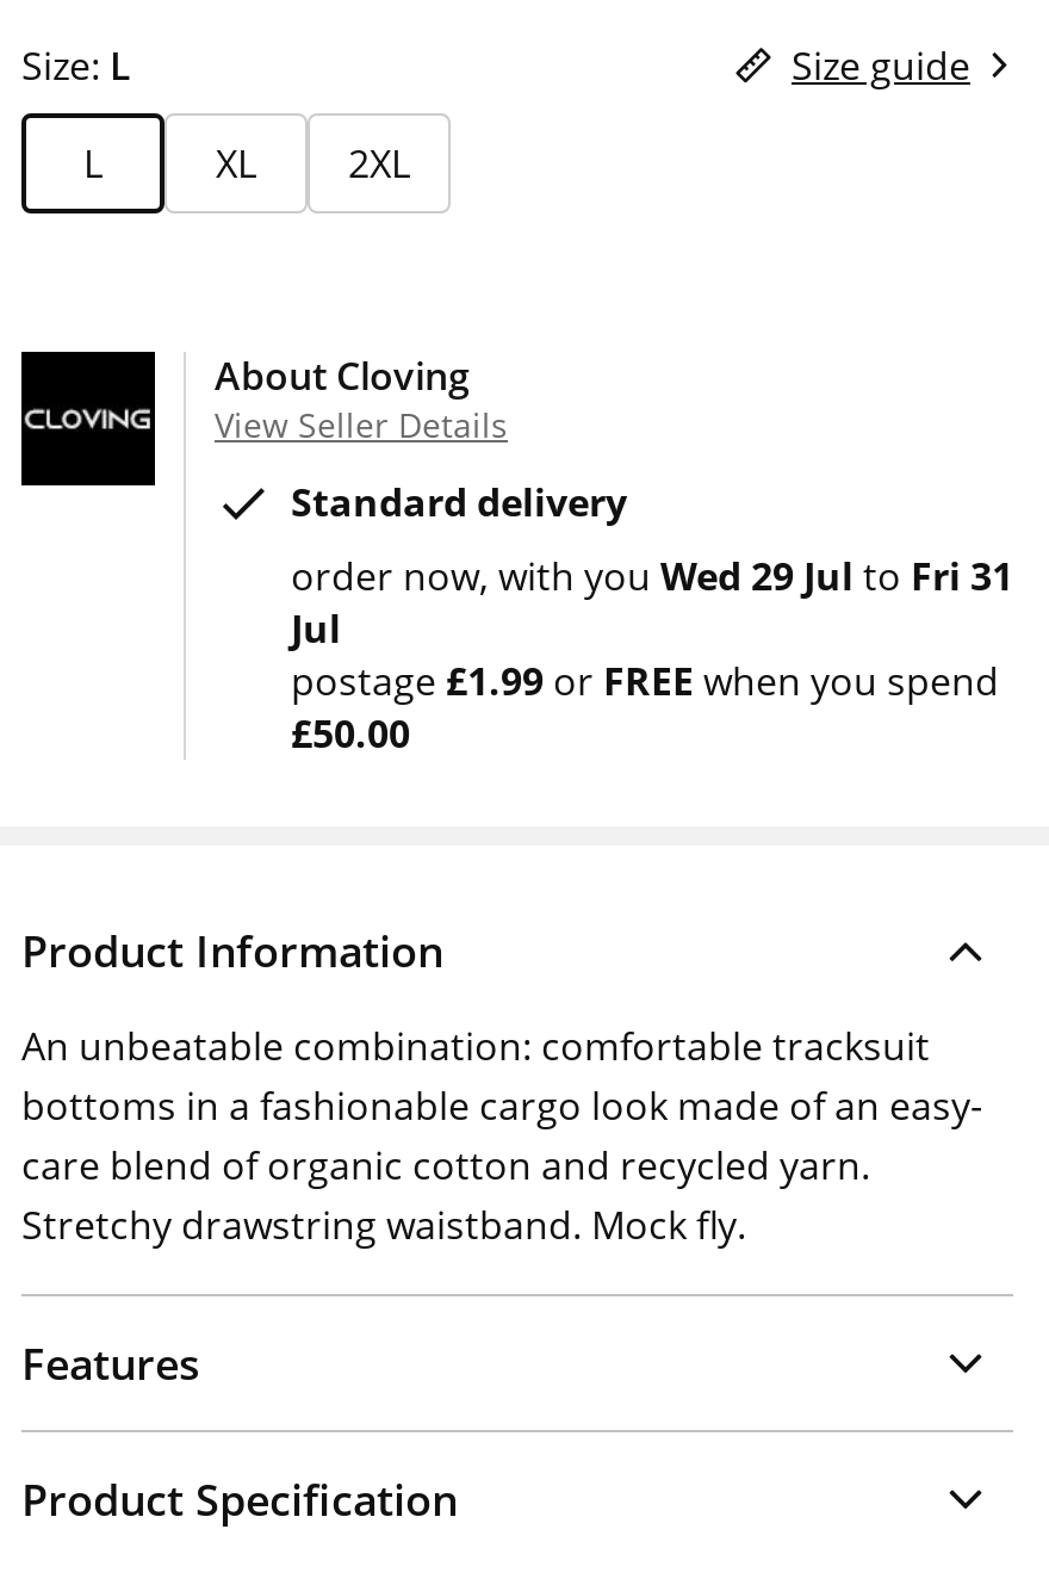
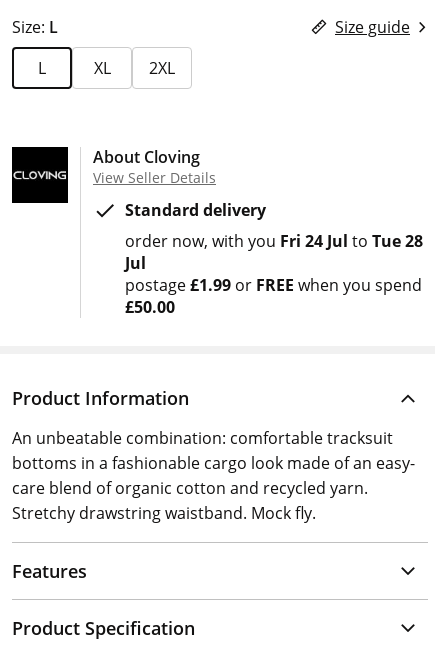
[291,550,1013,602] order now with you Wed 29 Jul to Fri 31 -> [125,230,423,252] order now with you Fri 24 Jul to Tue 28

